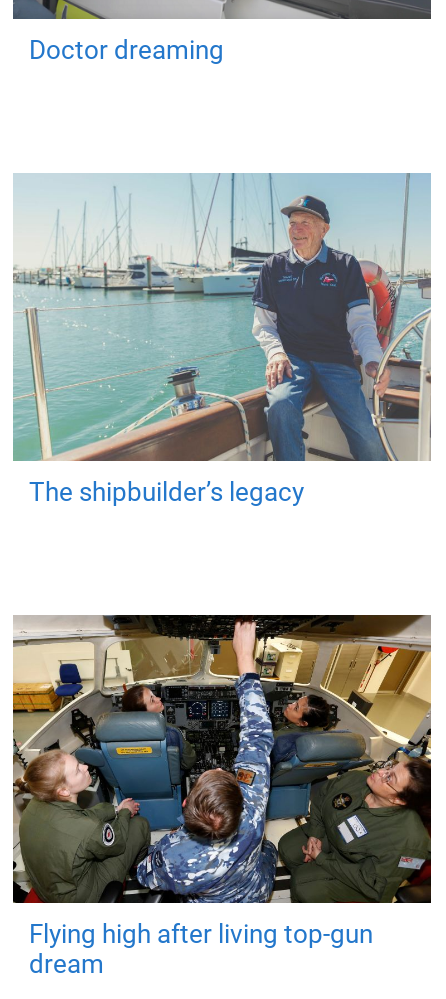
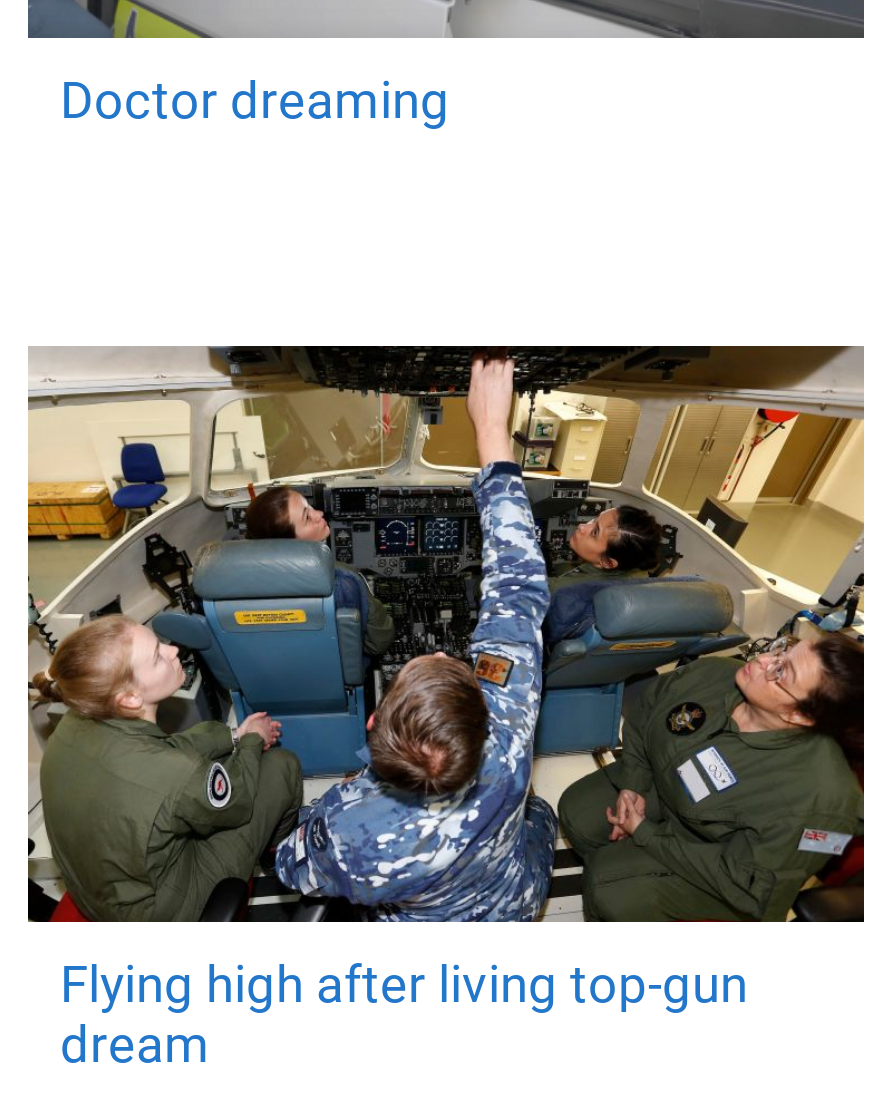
[13,172,431,507] [image] | The shipbuilder’s legacy -> none

